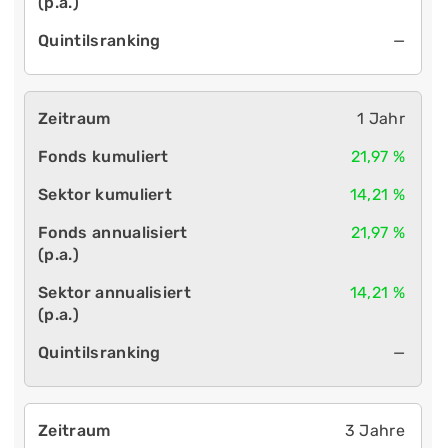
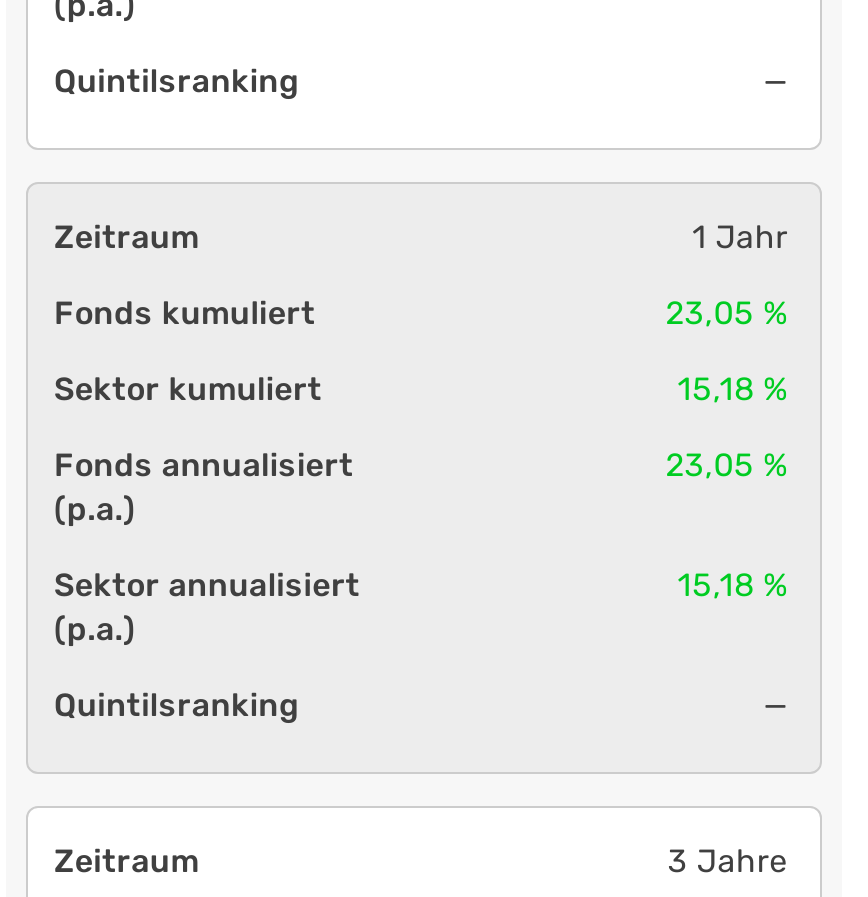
[351,147,405,166] 21,97 % -> [666,293,788,331] 23,05 %
[350,185,405,204] 14,21 % -> [678,369,788,407] 15,18 %
[351,223,405,242] 21,97 % -> [666,445,788,483] 23,05 %
[350,283,405,302] 14,21 % -> [678,565,788,603] 15,18 %

